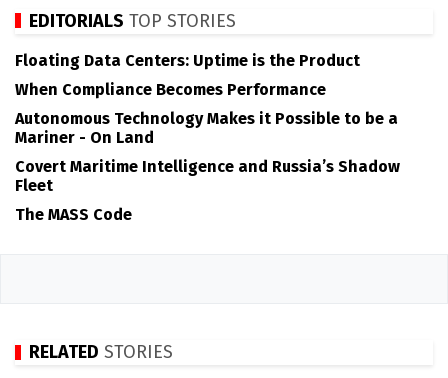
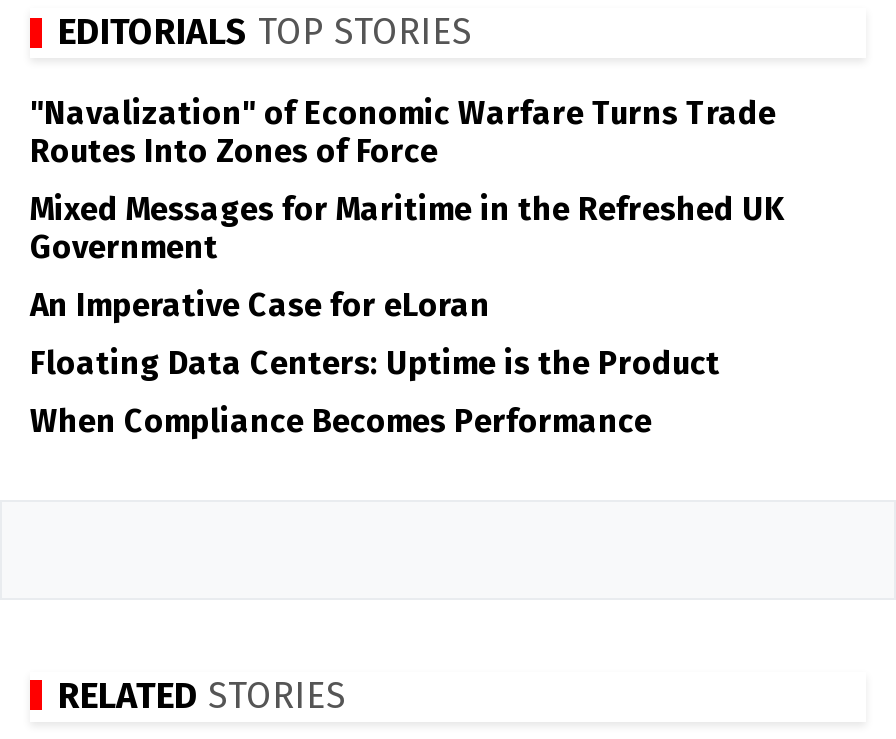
none -> [30,94,784,324] "Navalization" of Economic Warfare Turns Trade | Routes Into Zones of Force | Mixed Messages for Maritime in the Refreshed UK | Government | An Imperative Case for eLoran
moved [15,51,360,99] -> [30,344,720,440]: Floating Data Centers: Uptime is the Product | When Compliance Becomes Performance
[15,109,400,224] Autonomous Technology Makes it Possible to be a | Mariner - On Land | Covert Maritime Intelligence and Russia’s Shadow | Fleet | The MASS Code -> none

